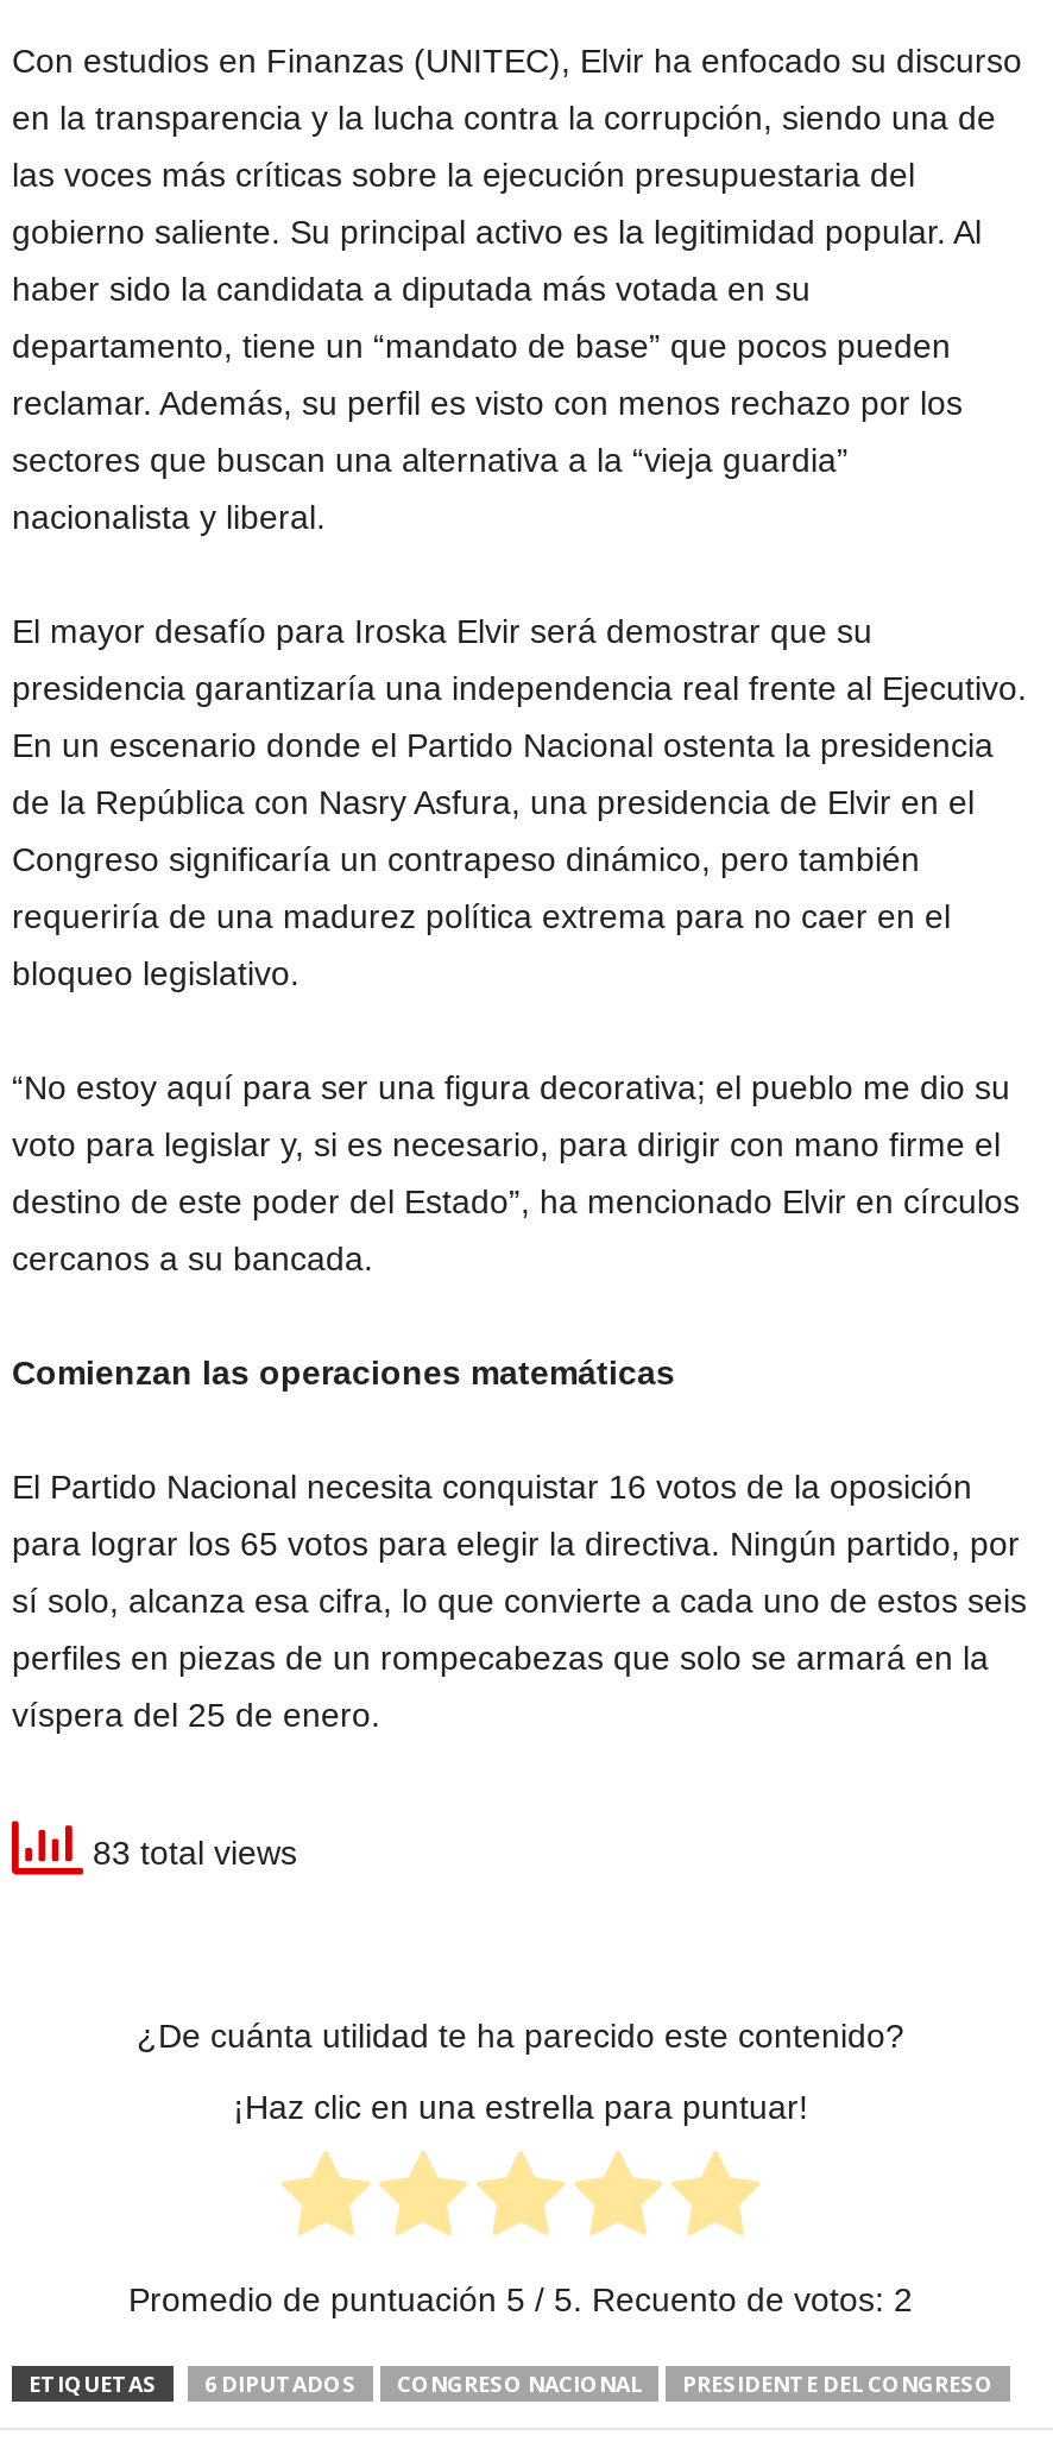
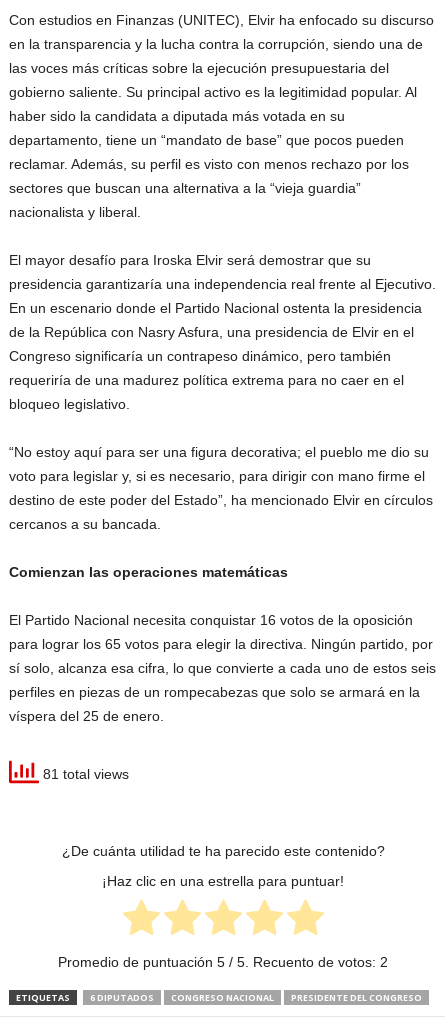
[83,1833,297,1871] 83 total views -> [39,766,129,782] 81 total views

